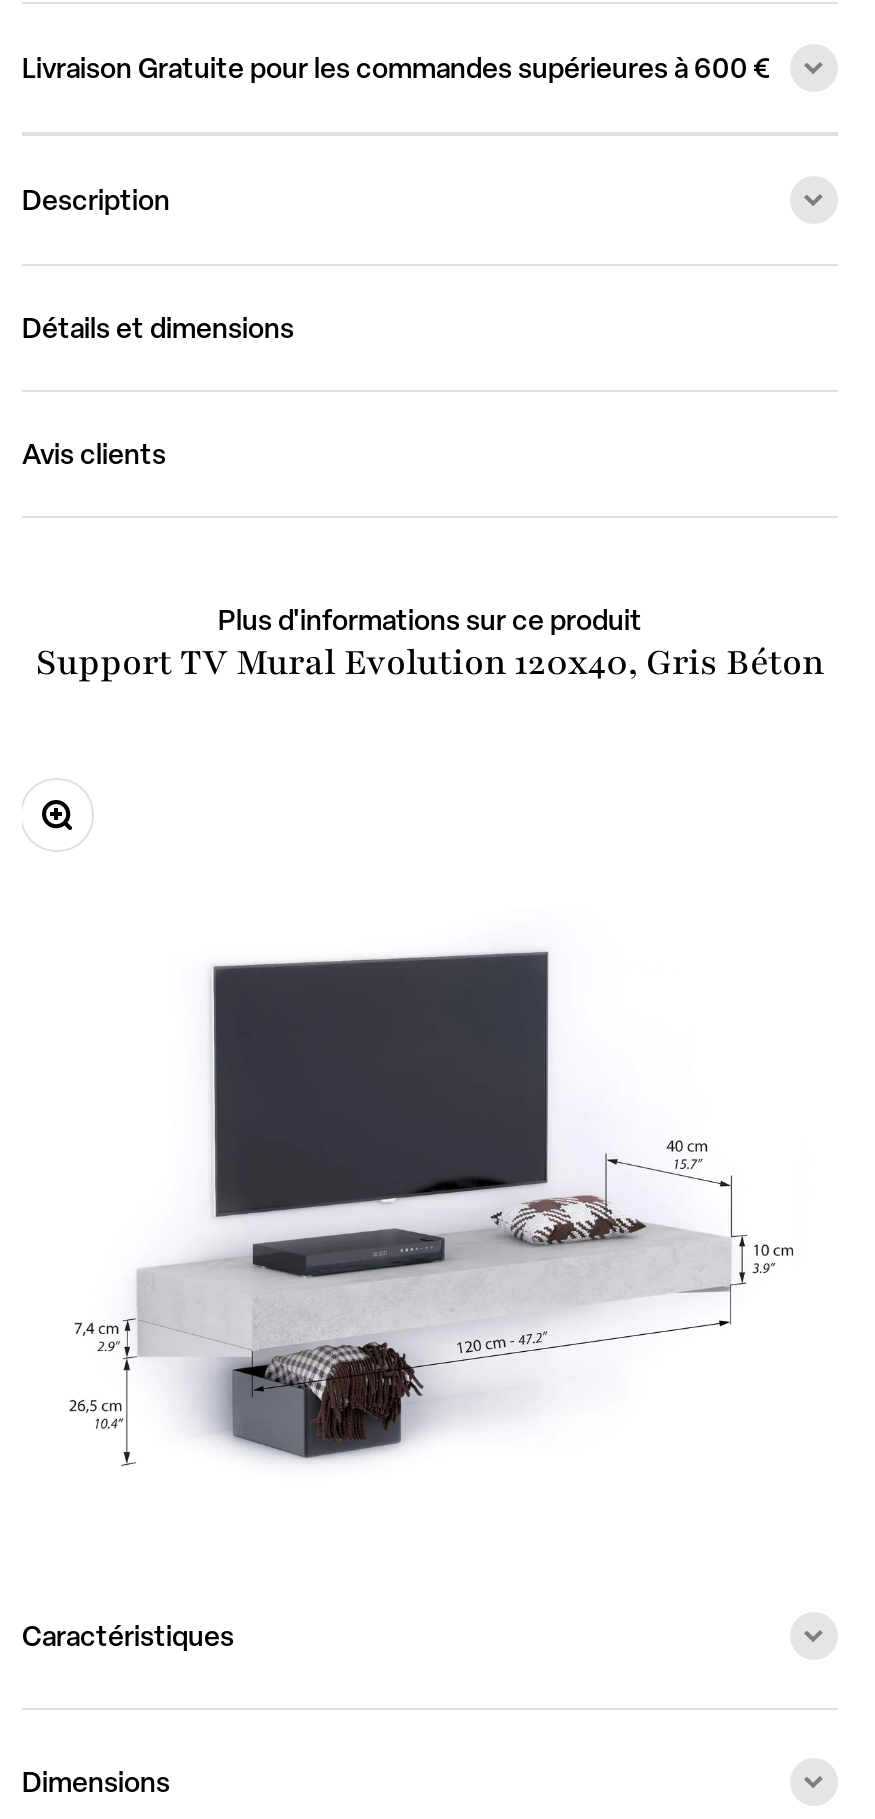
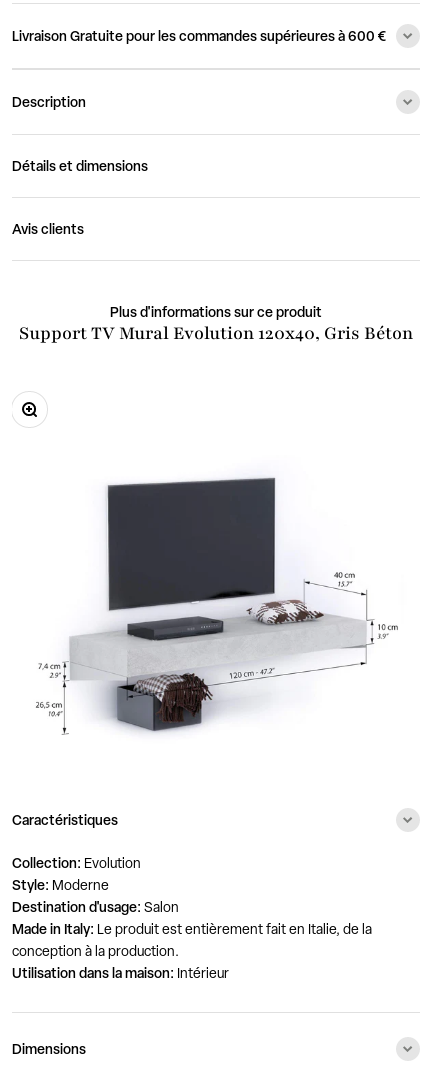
none -> [12,853,372,982] Collection: Evolution | Style: Moderne | Destination d'usage: Salon | Made in Italy: Le produit est entièrement fait en Italie, de la | conception à la production. | Utilisation dans la maison: Intérieur

